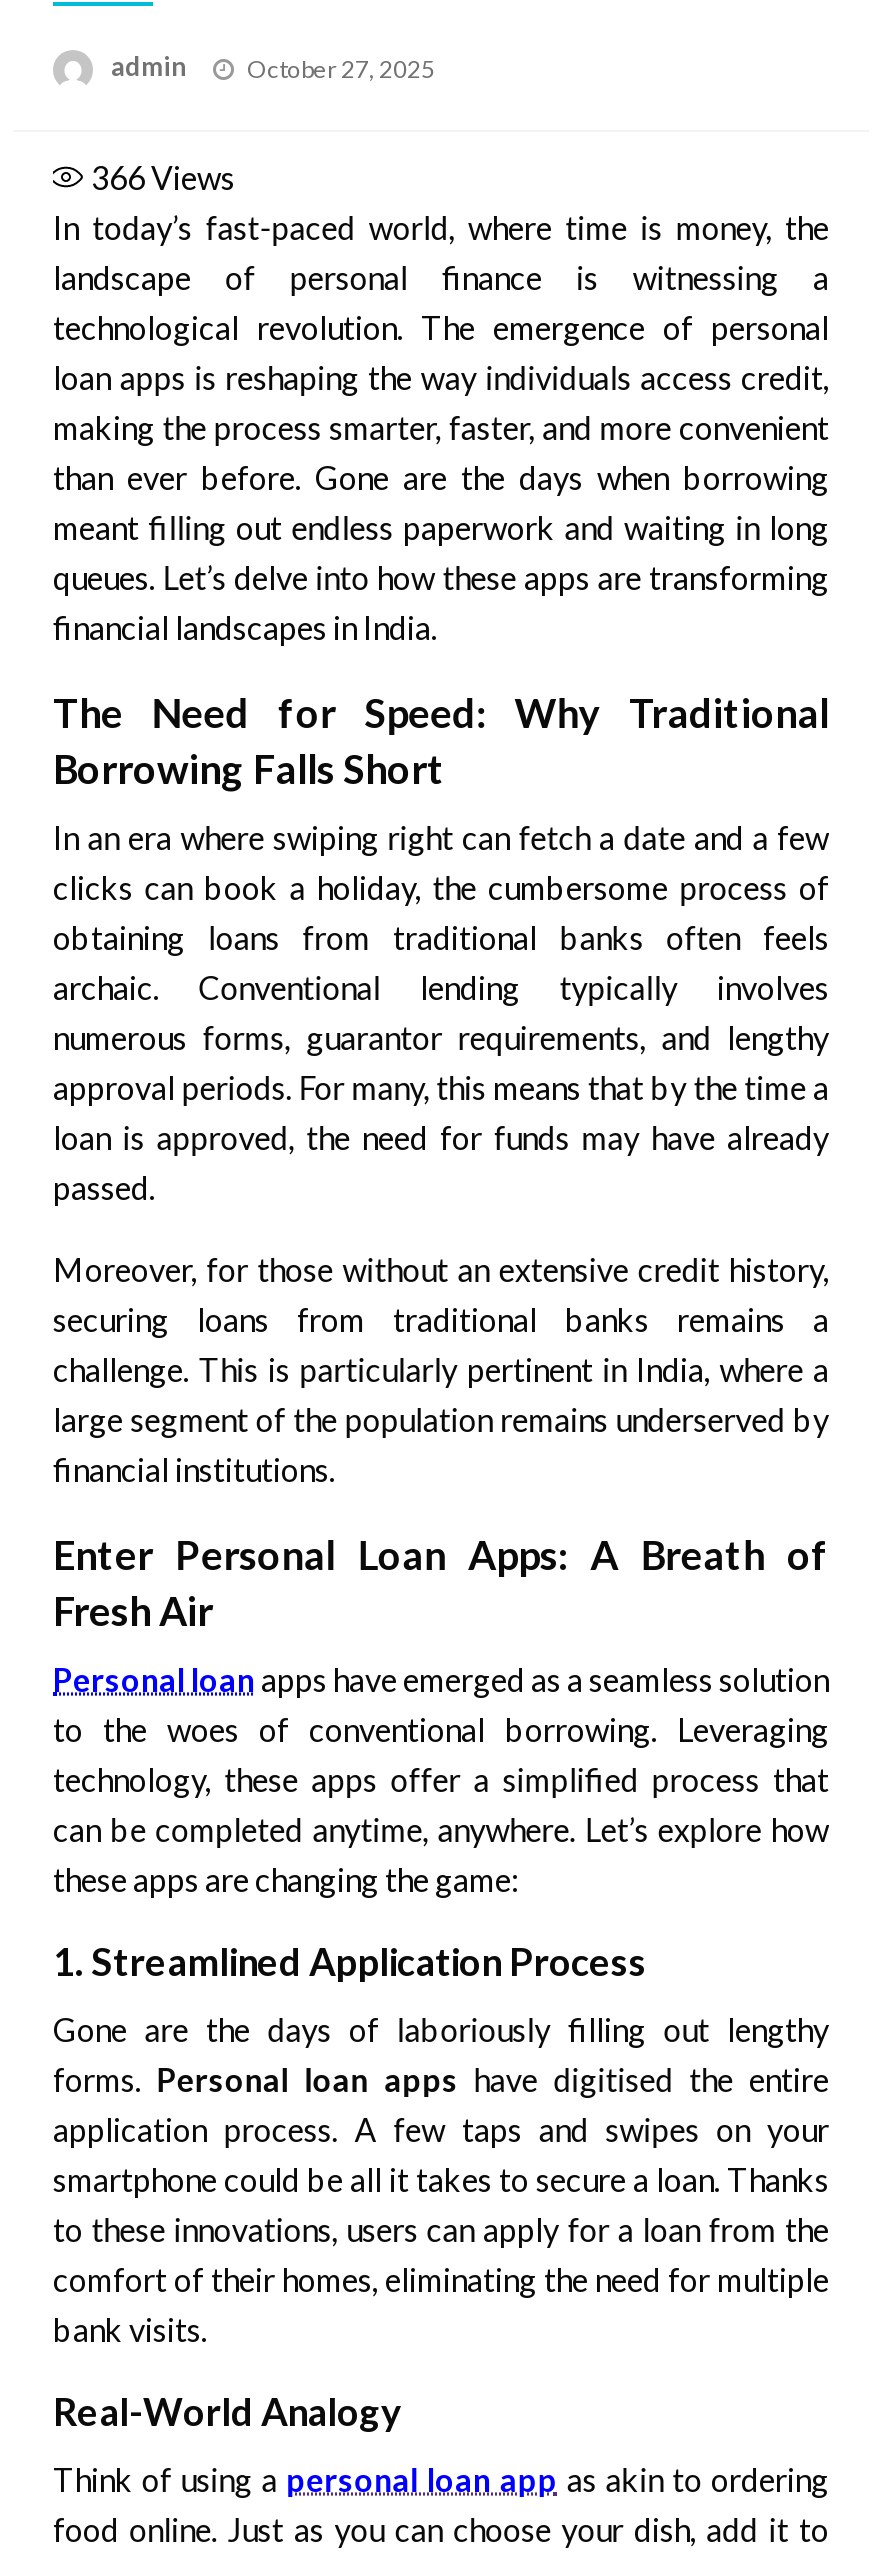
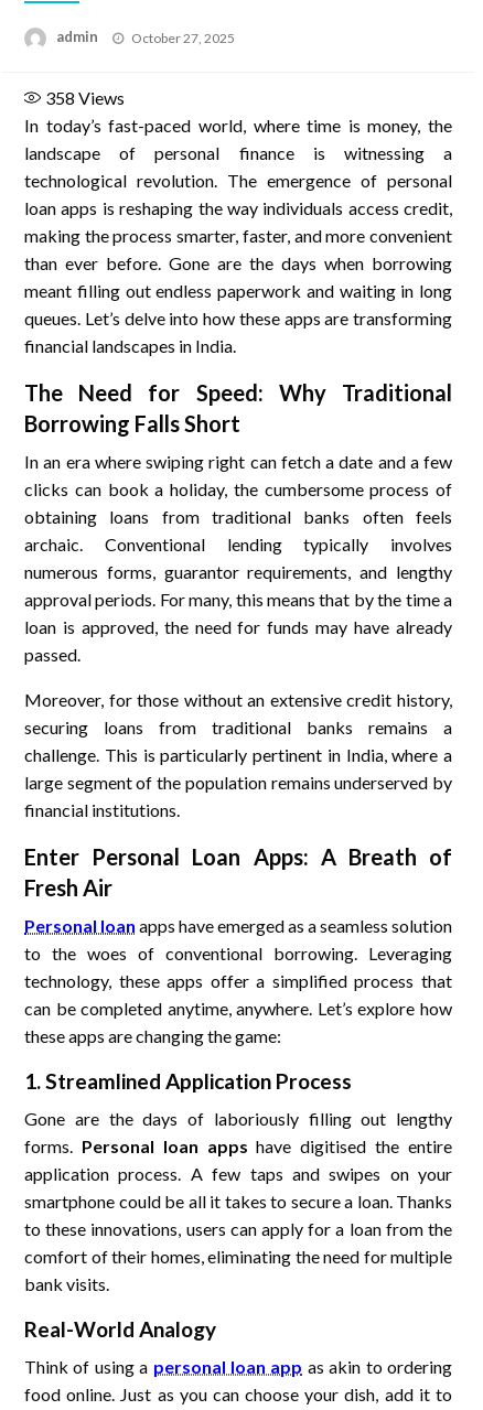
[91,158,235,196] 366Views -> [45,87,125,108] 358Views

